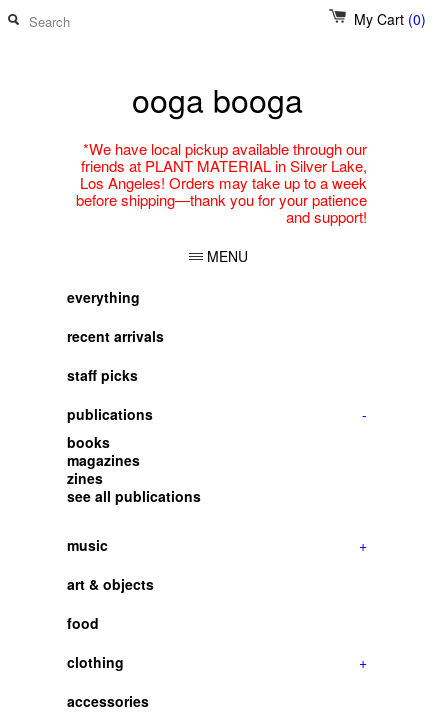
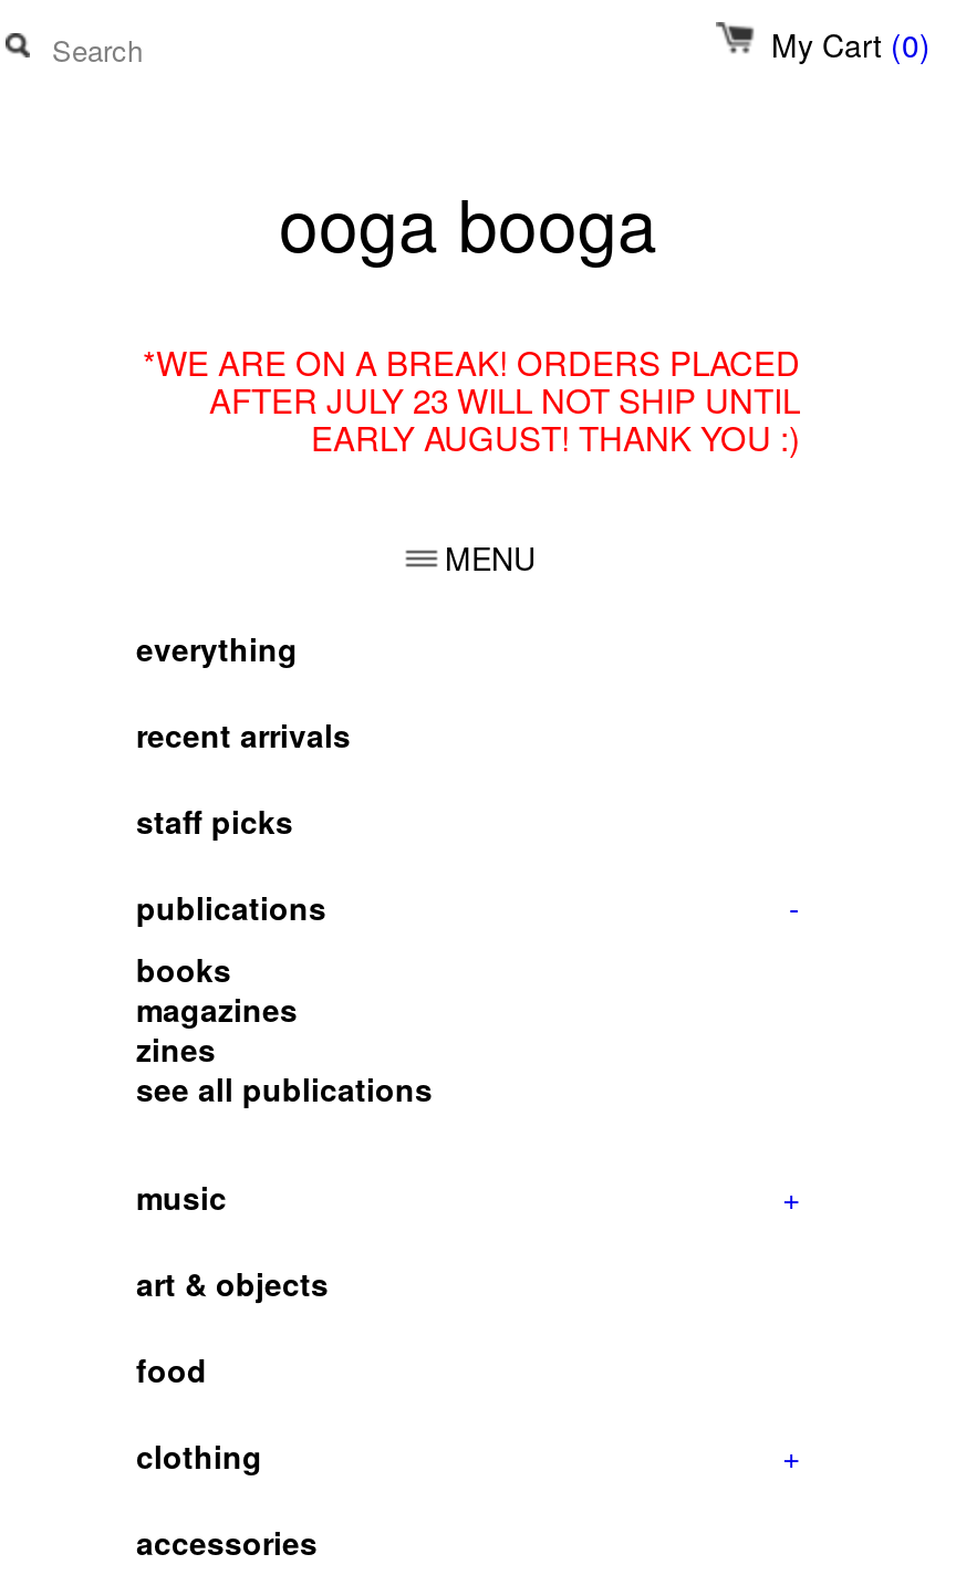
[76,138,367,227] *We have local pickup available through our | friends at PLANT MATERIAL in Silver Lake, | Los Angeles! Orders may take up to a week | before shipping—thank you for your patience | and support! -> [143,338,800,460] *WE ARE ON A BREAK! ORDERS PLACED | AFTER JULY 23 WILL NOT SHIP UNTIL | EARLY AUGUST! THANK YOU :)

